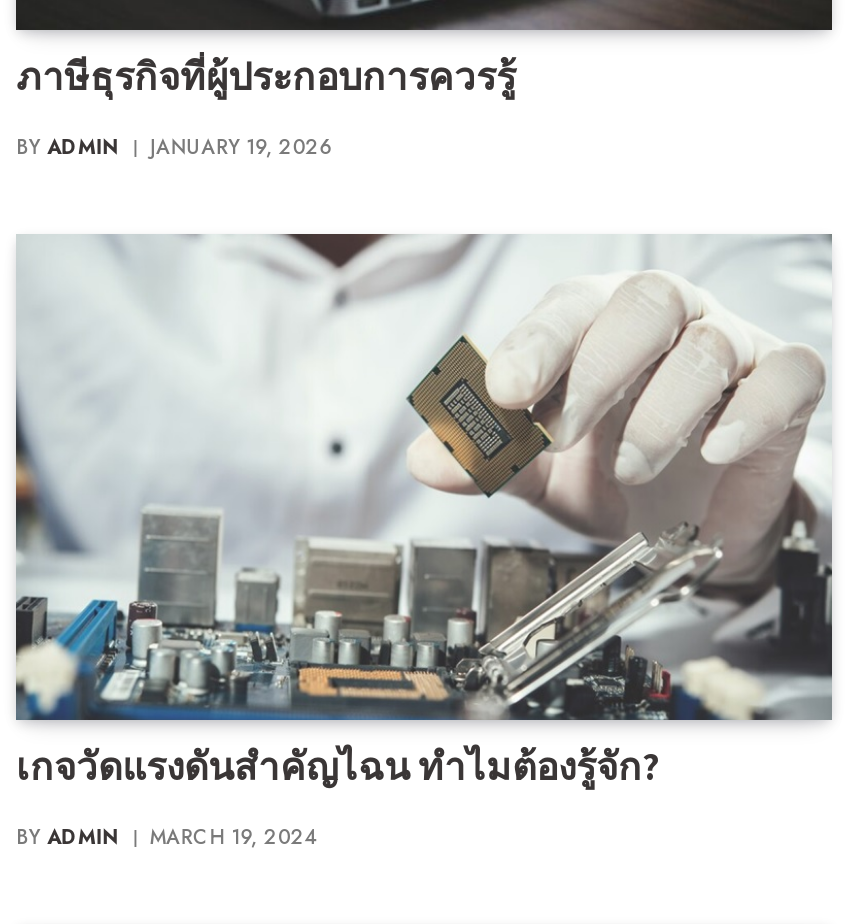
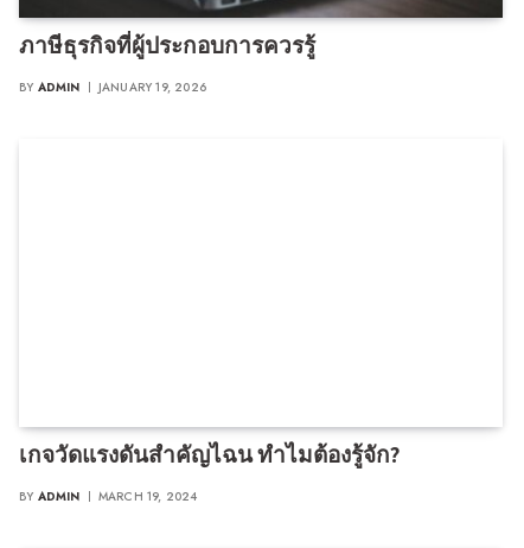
[14,232,834,722] [image] -> none

